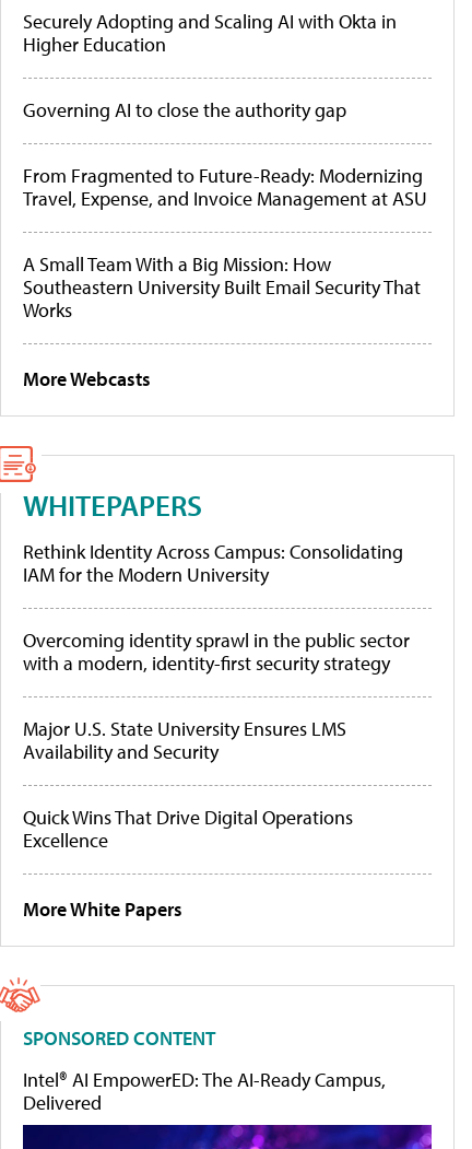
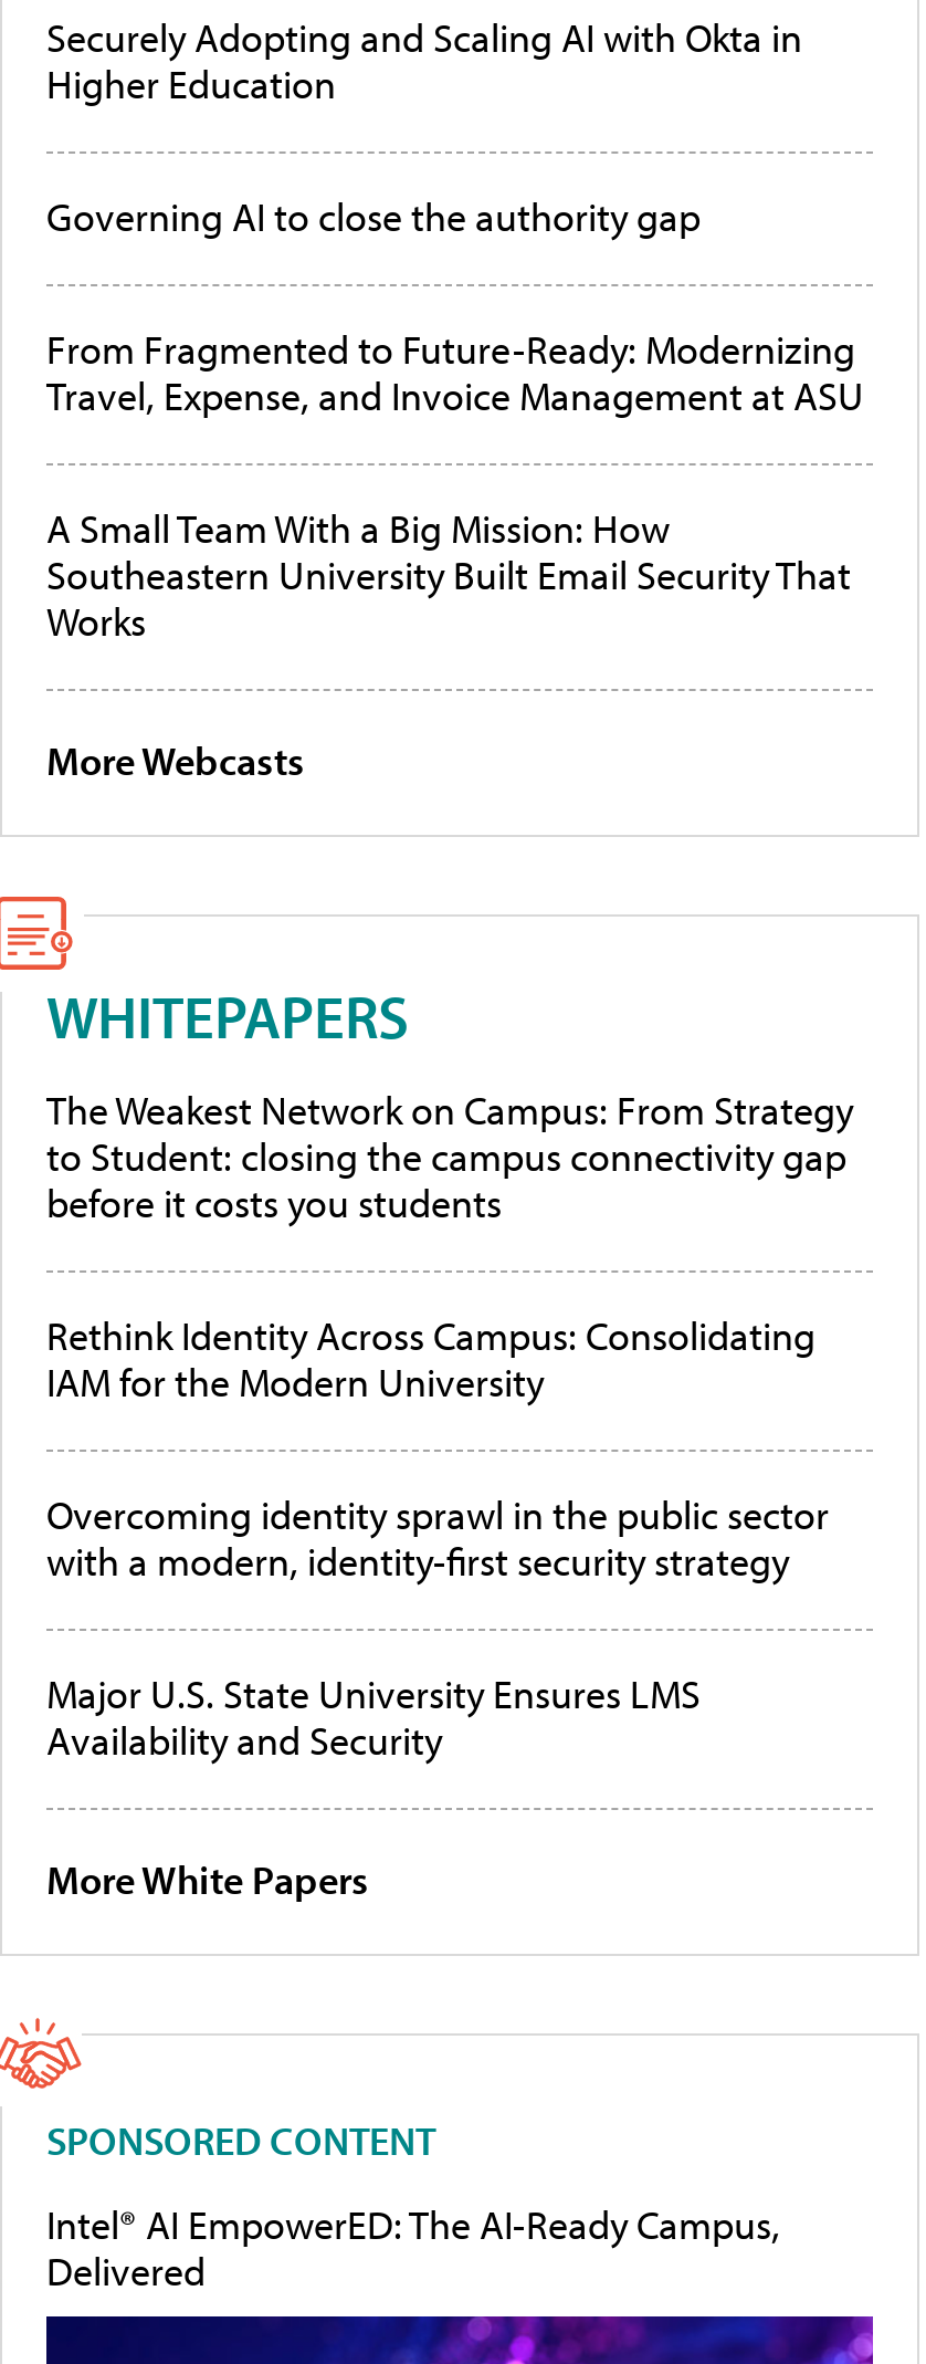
none -> [46,1083,853,1227] The Weakest Network on Campus: From Strategy | to Student: closing the campus connectivity gap | before it costs you students
moved [23,539,410,764] -> [46,1309,829,1764]: Rethink Identity Across Campus: Consolidating | IAM for the Modern University | Overcoming identity sprawl in the public sector | with a modern, identity-first security strategy | Major U.S. State University Ensures LMS | Availability and Security
[23,804,353,853] Quick Wins That Drive Digital Operations | Excellence -> none

